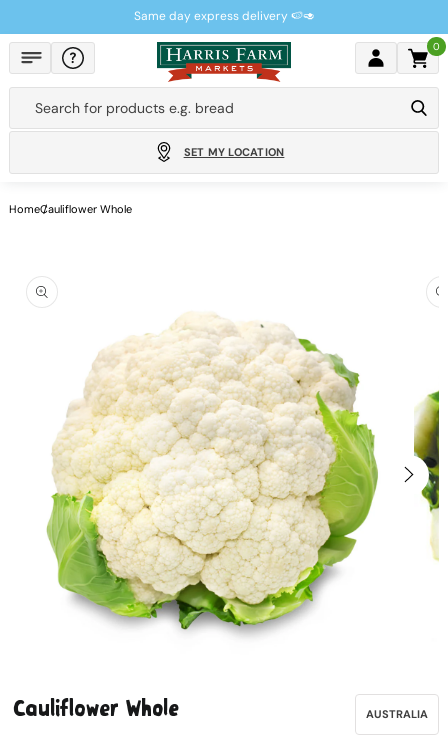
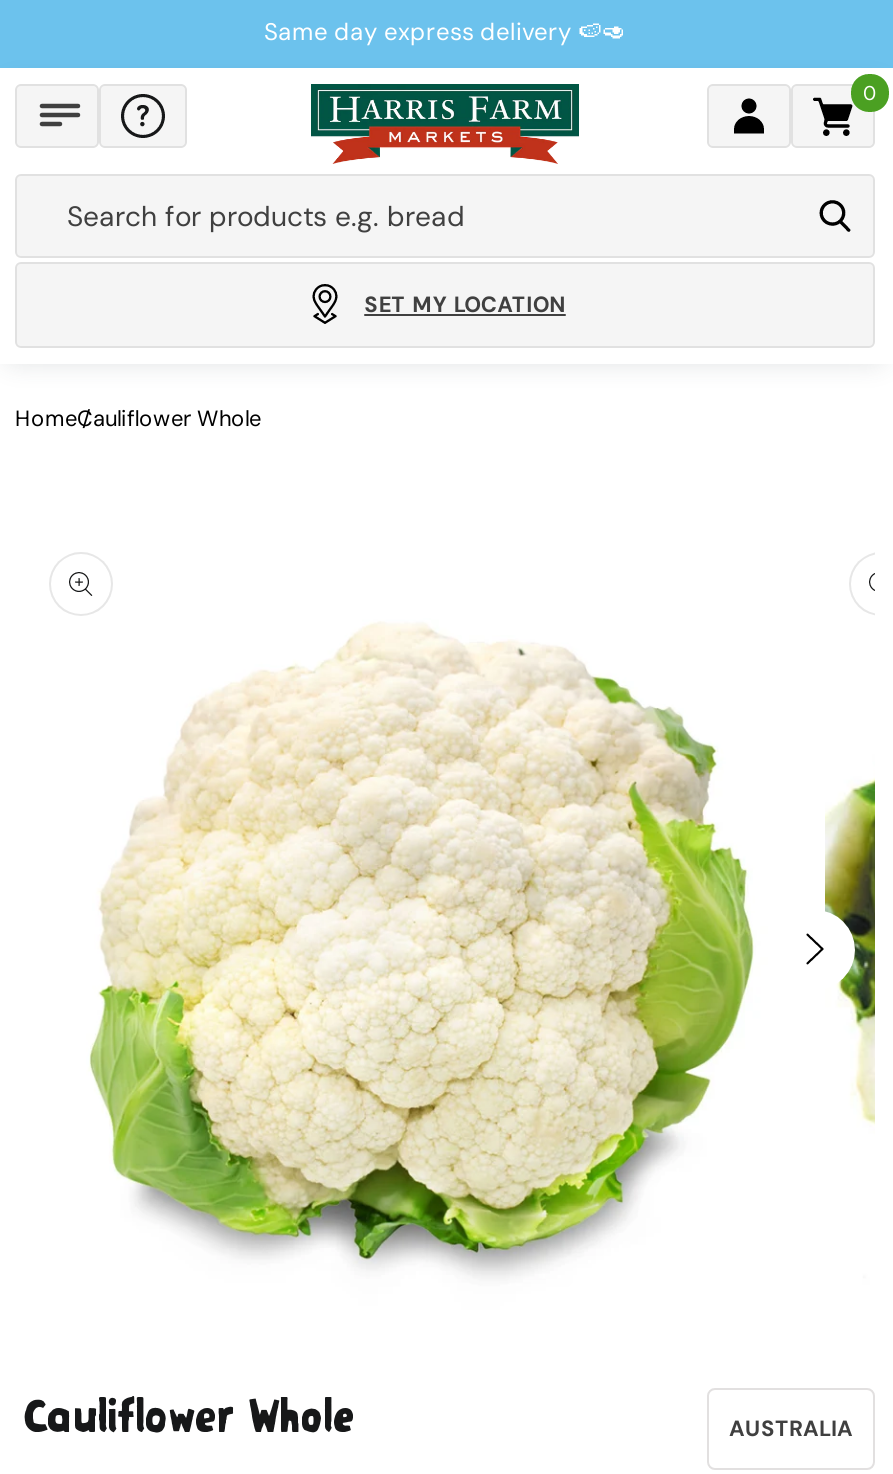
[35,99,234,117] Search for products e.g. bread -> [67,198,475,234] Search for products e.g. apples

